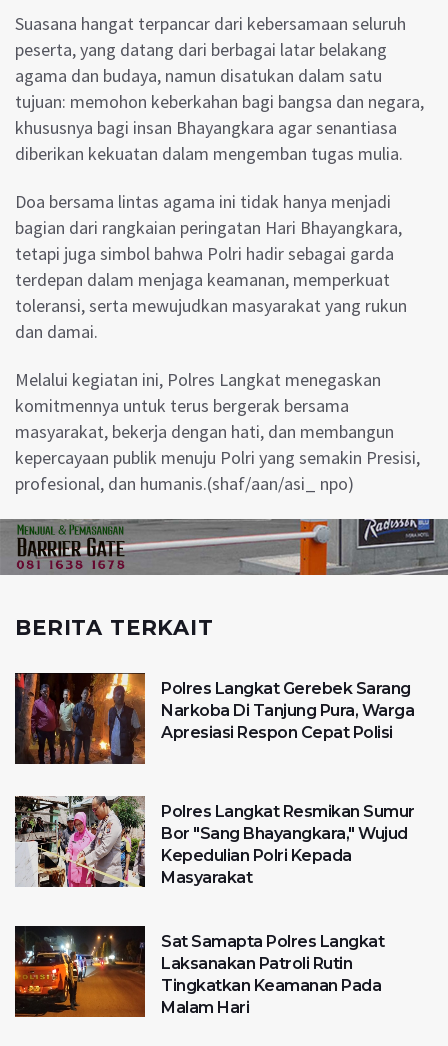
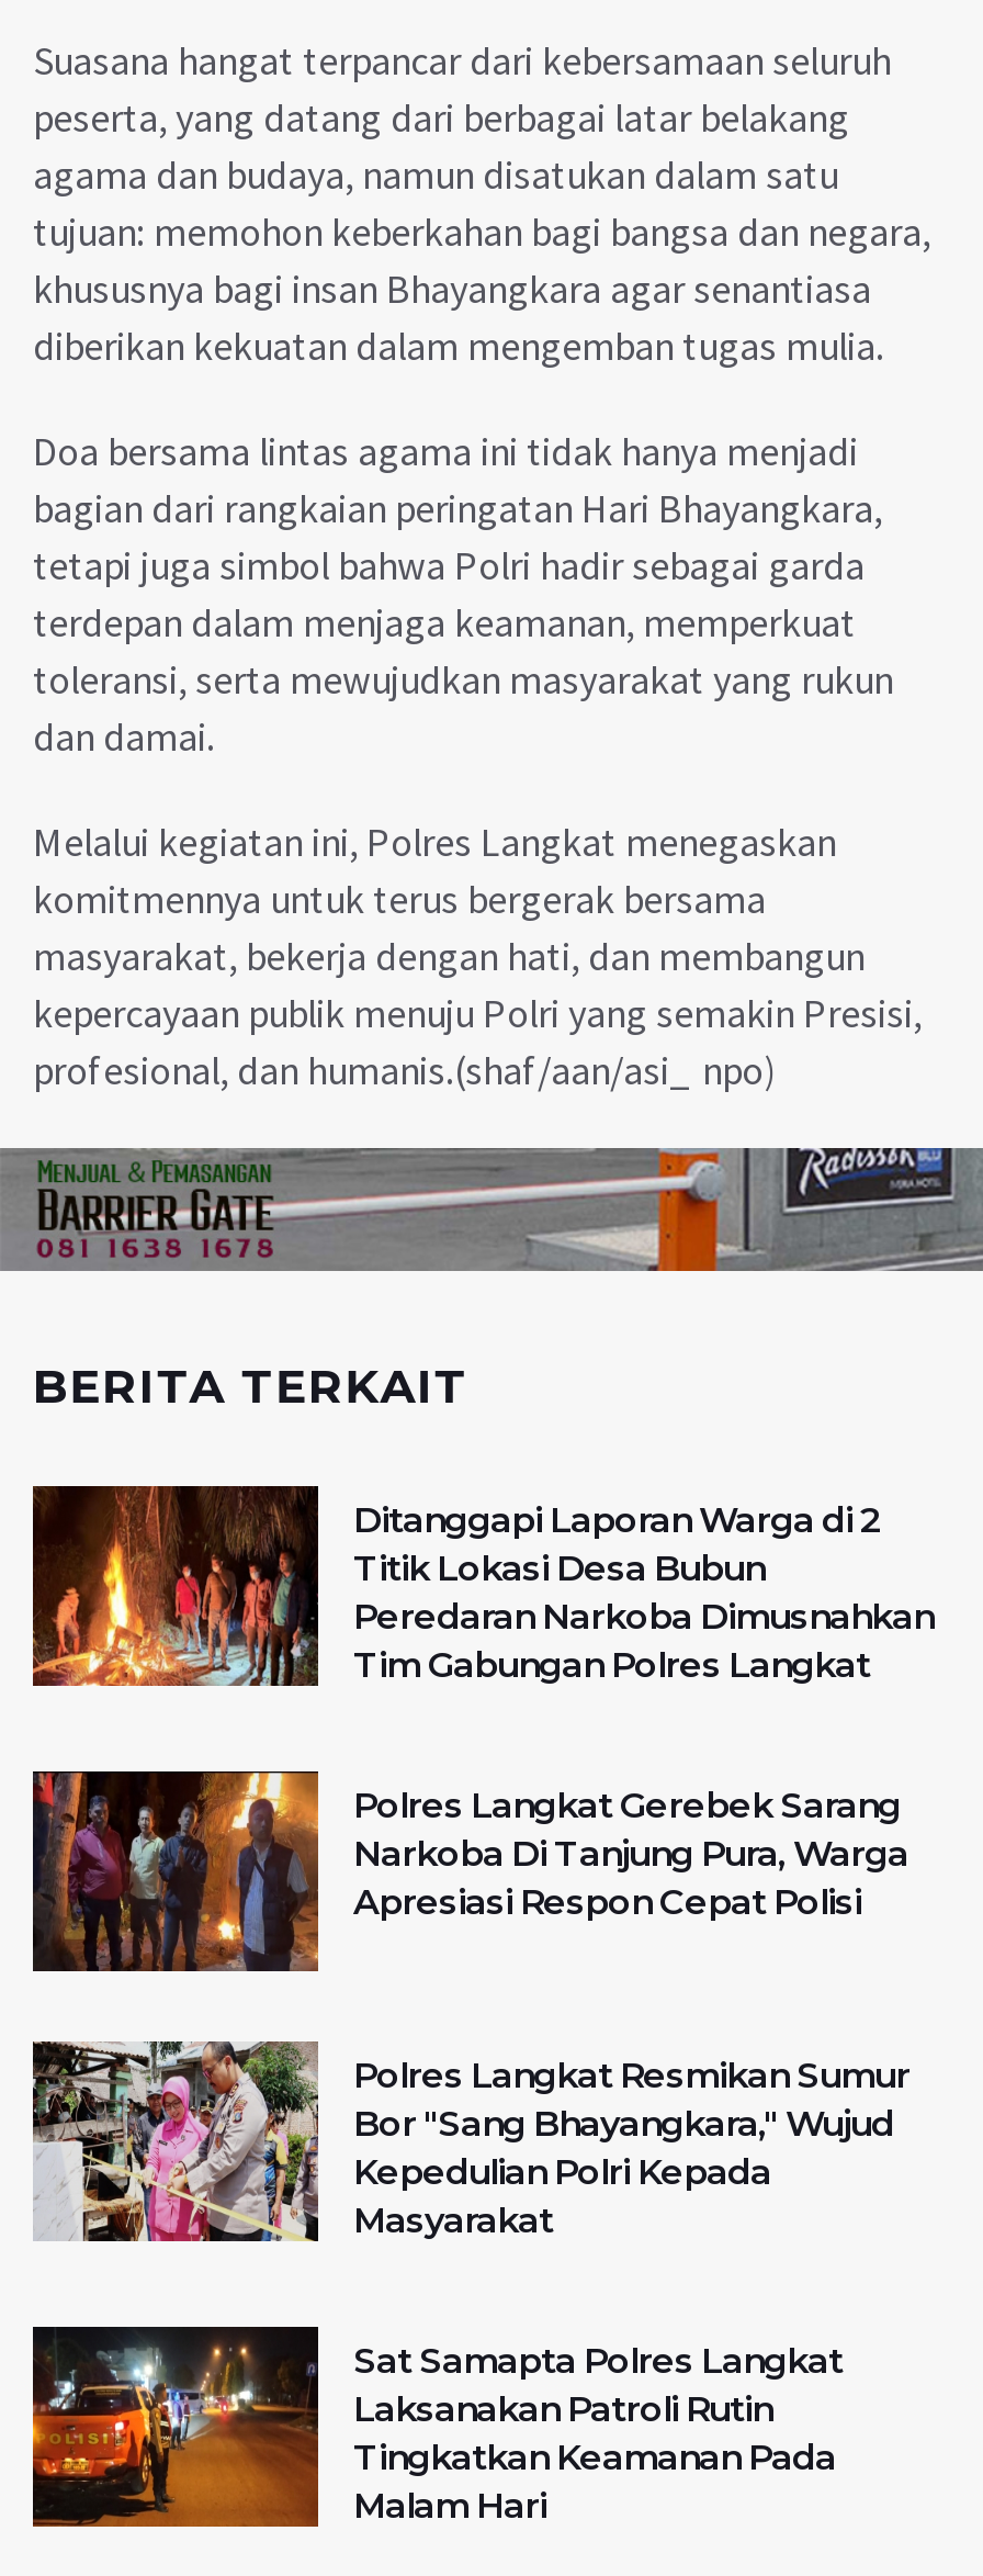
none -> [31,1484,934,1688] [image] | Ditanggapi Laporan Warga di 2 | Titik Lokasi Desa Bubun | Peredaran Narkoba Dimusnahkan | Tim Gabungan Polres Langkat

